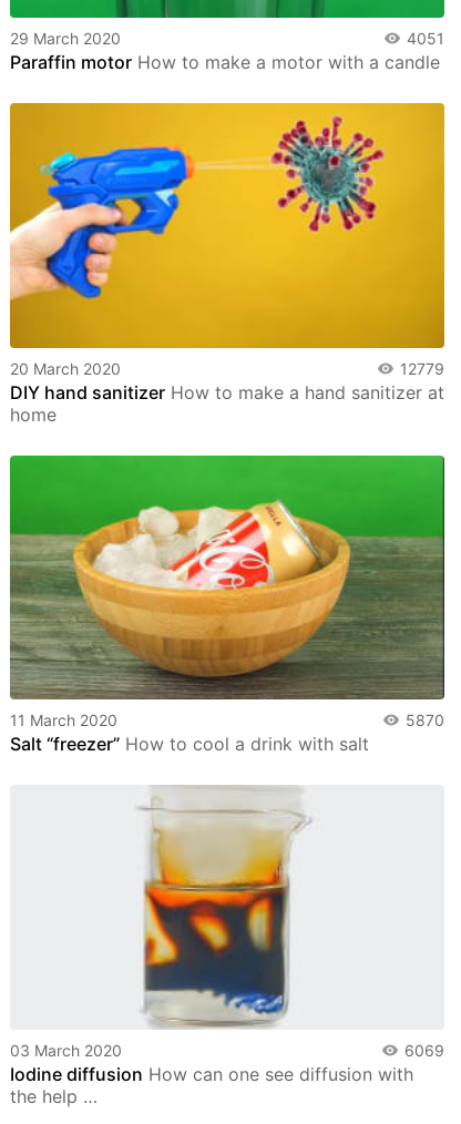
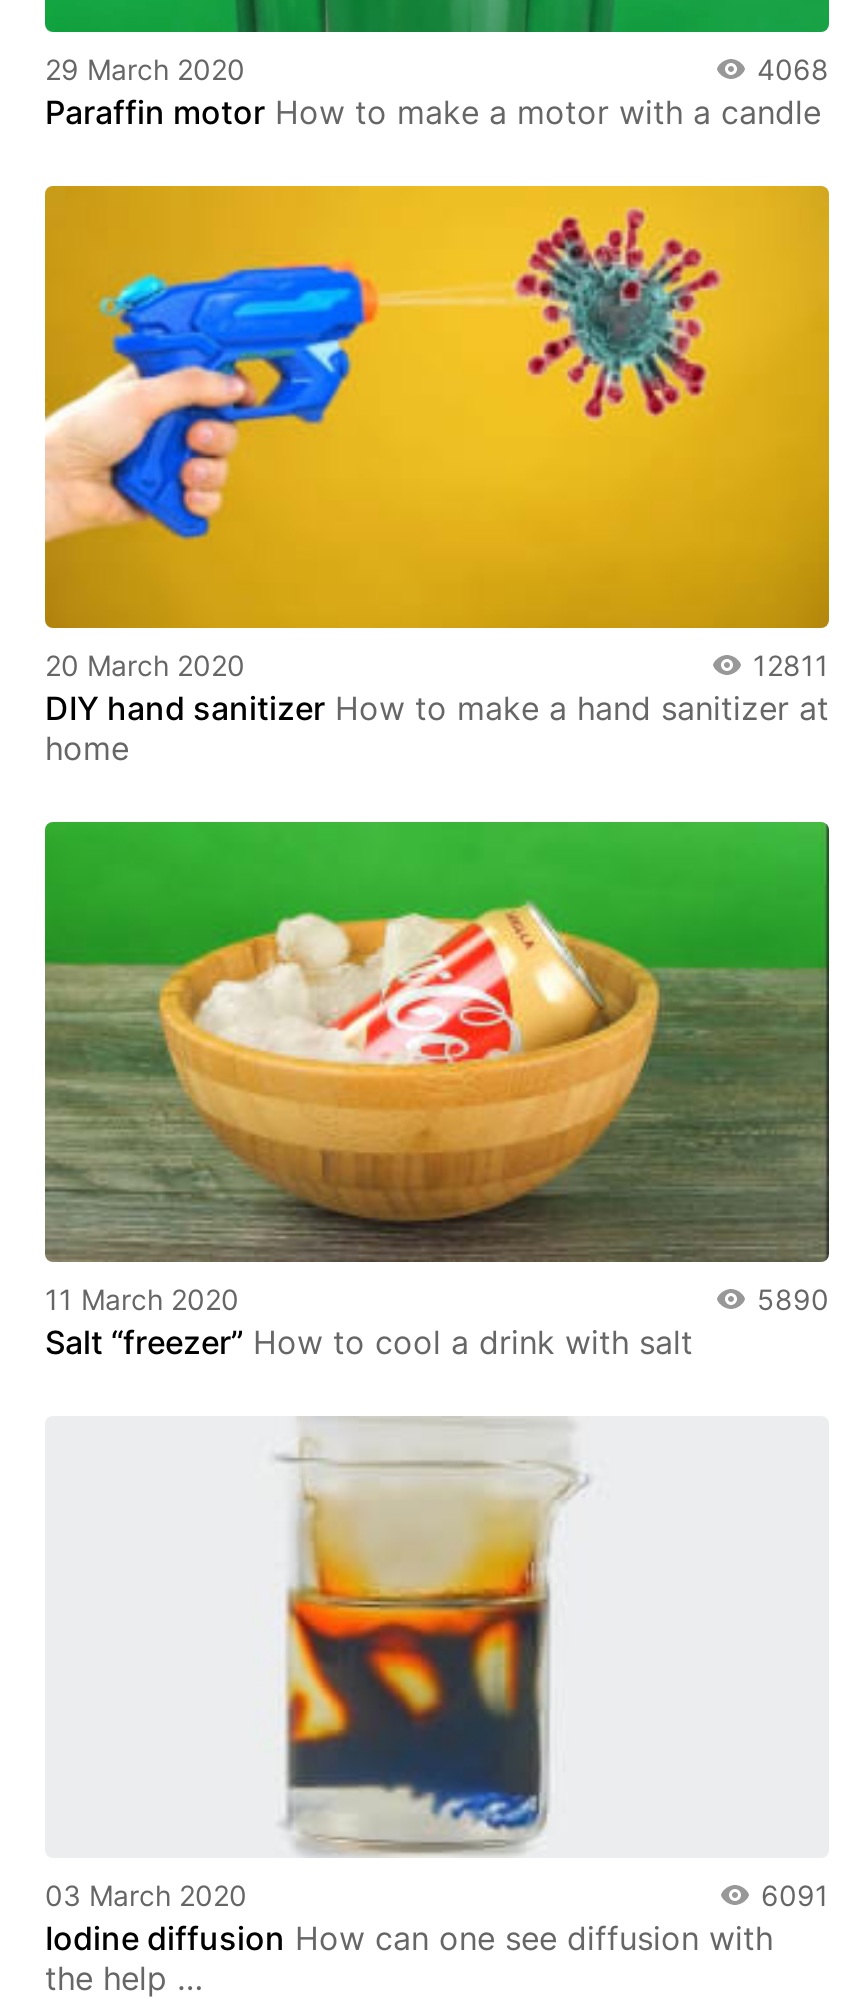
[407,29,444,48] 4051 -> [757,53,829,87] 4068
[400,359,444,378] 12779 -> [753,648,829,682] 12811
[406,711,444,730] 5870 -> [757,1283,829,1317] 5890
[404,1041,444,1059] 6069 -> [761,1878,829,1912] 6091

